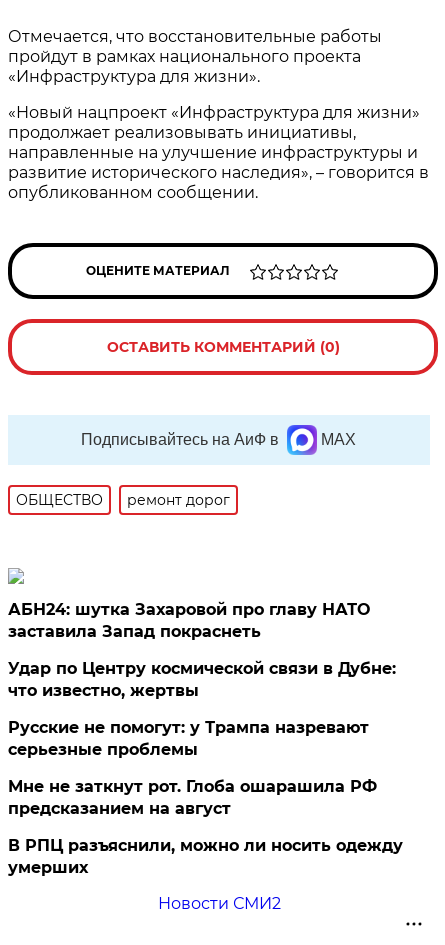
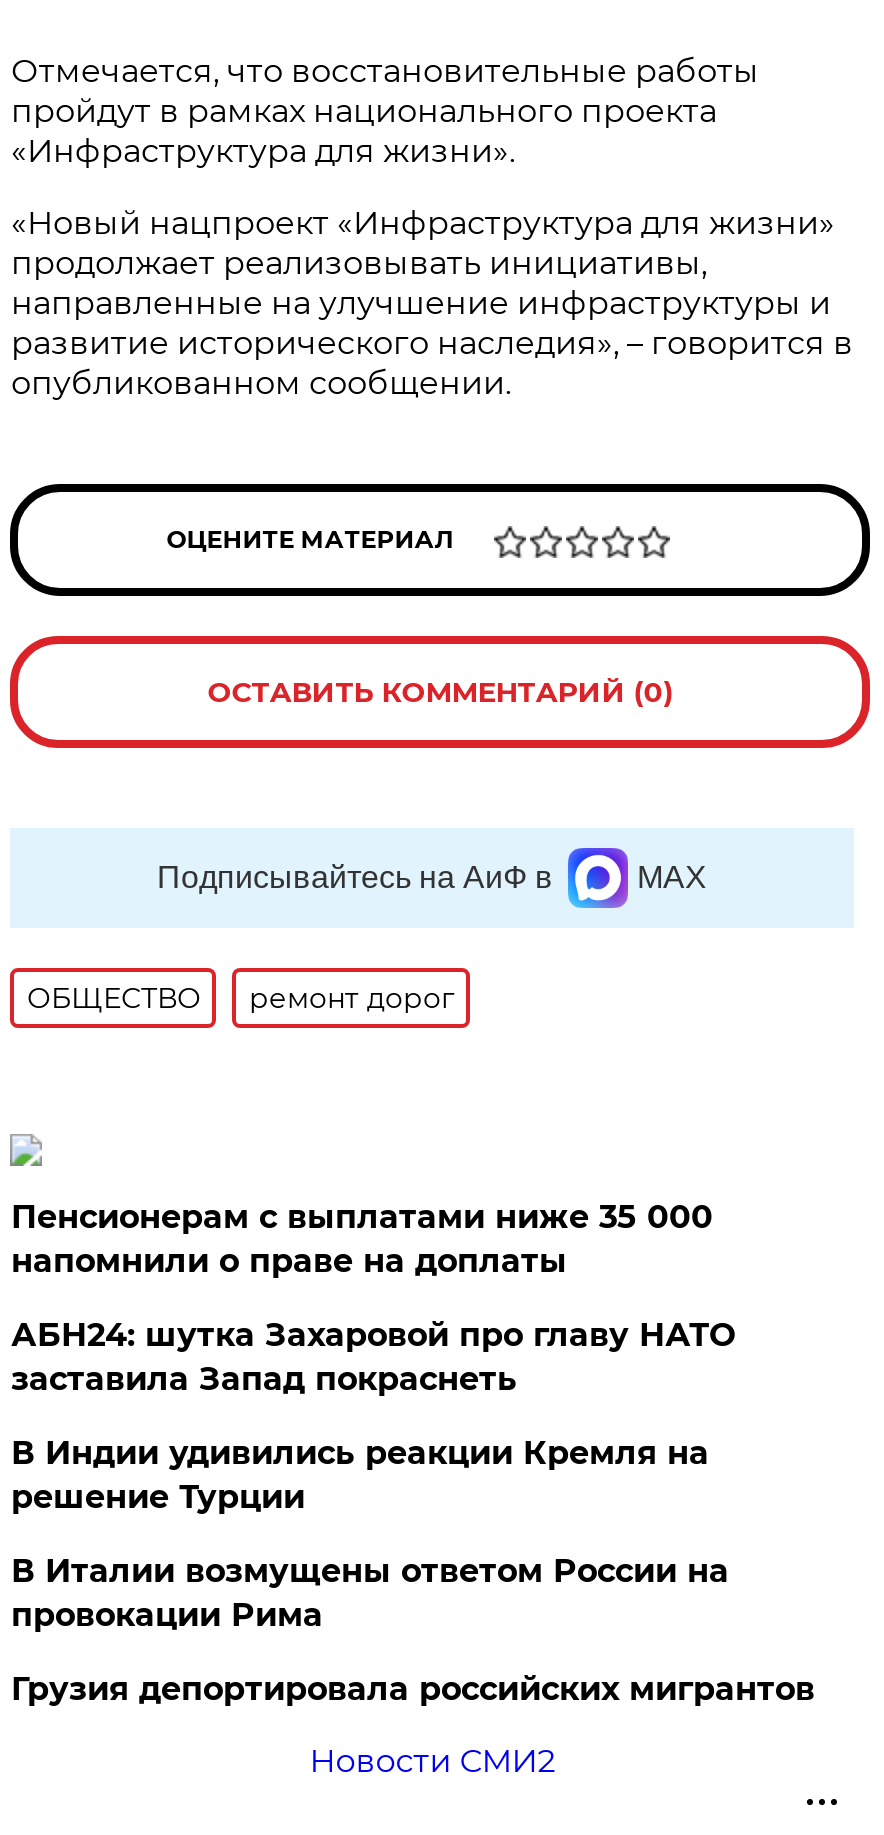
none -> [11,1198,713,1280] Пенсионерам с выплатами ниже 35 000 | напомнили о праве на доплаты
moved [8,600,370,641] -> [11,1316,735,1398]: АБН24: шутка Захаровой про главу НАТО | заставила Запад покраснеть
[8,659,403,877] Удар по Центру космической связи в Дубне: | что известно, жертвы | Русские не помогут: у Трампа назревают | серьезные проблемы | Мне не заткнут рот. Глоба ошарашила РФ | предсказанием на август | В РПЦ разъяснили, можно ли носить одежду | умерших -> [11,1434,815,1708] В Индии удивились реакции Кремля на | решение Турции | В Италии возмущены ответом России на | провокации Рима | Грузия депортировала российских мигрантов

